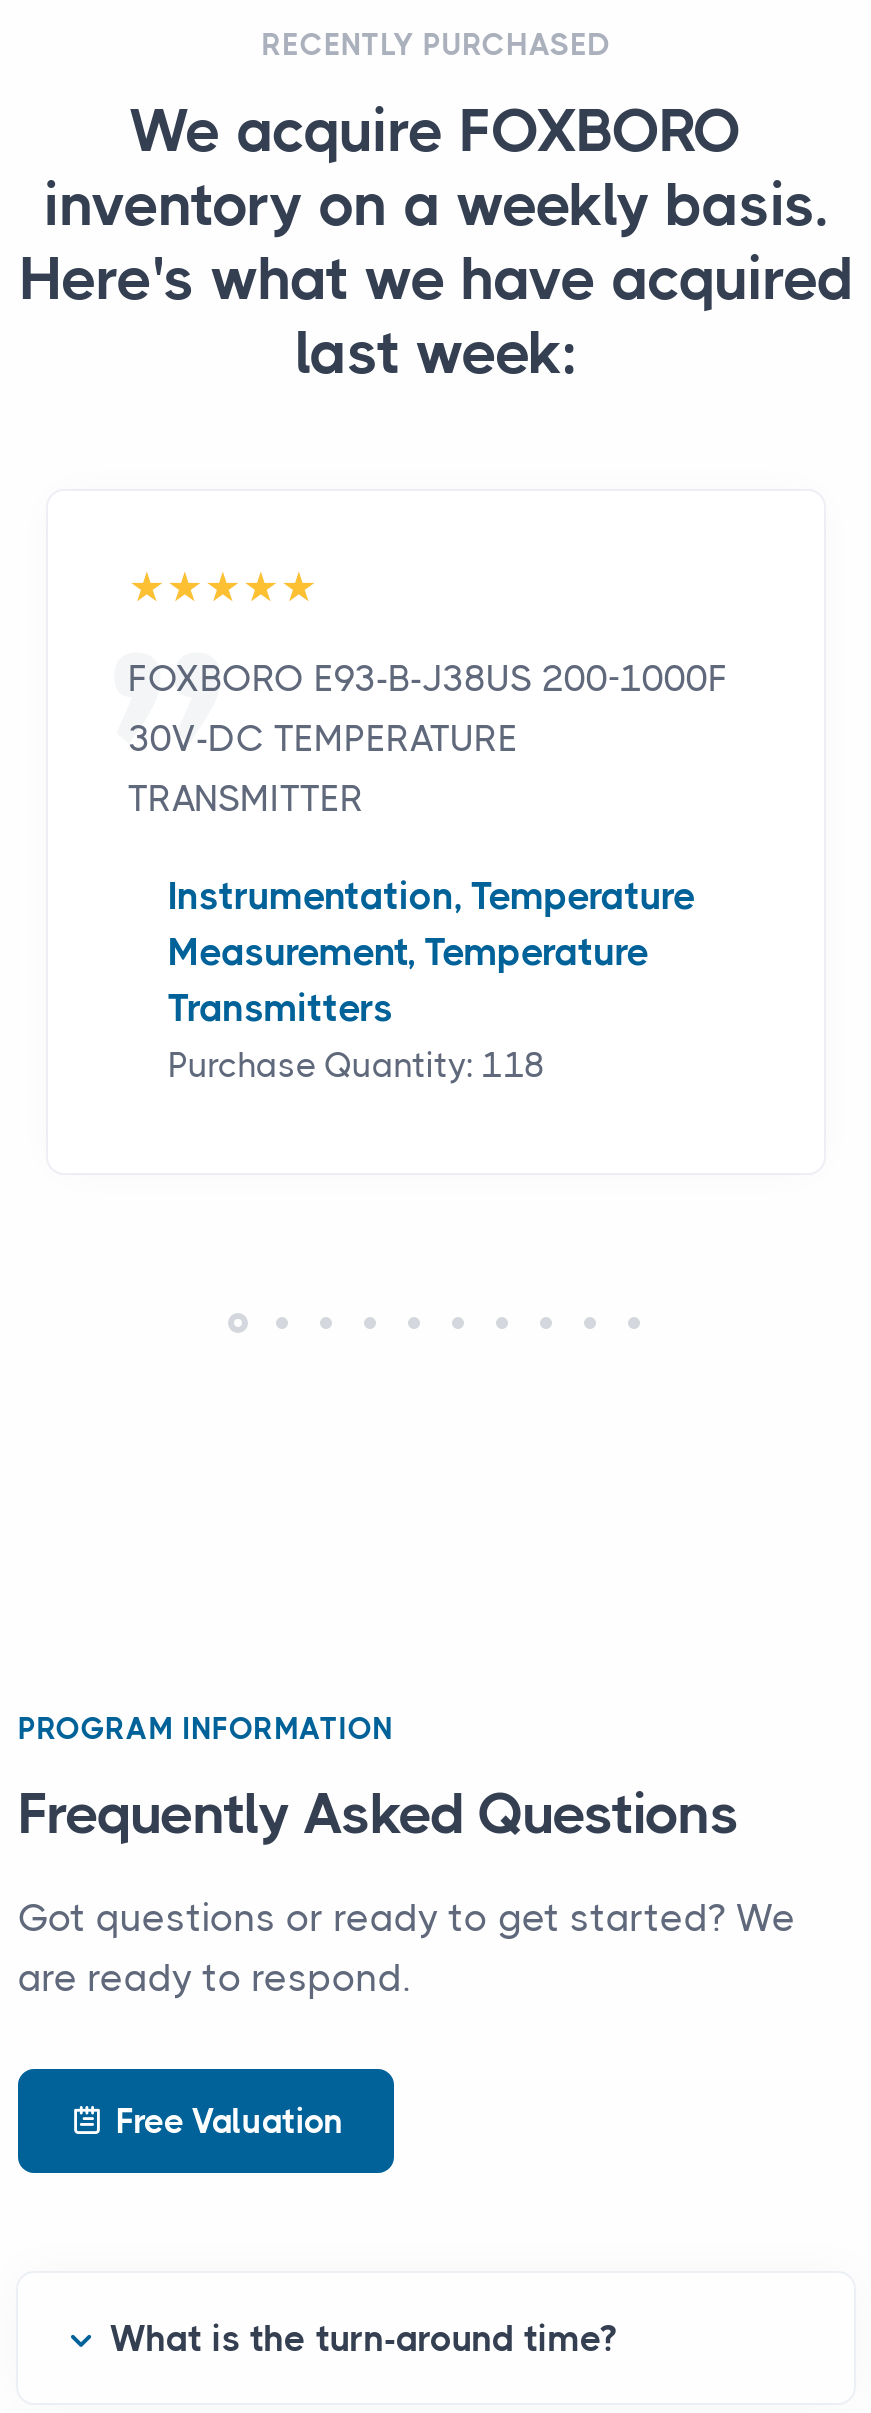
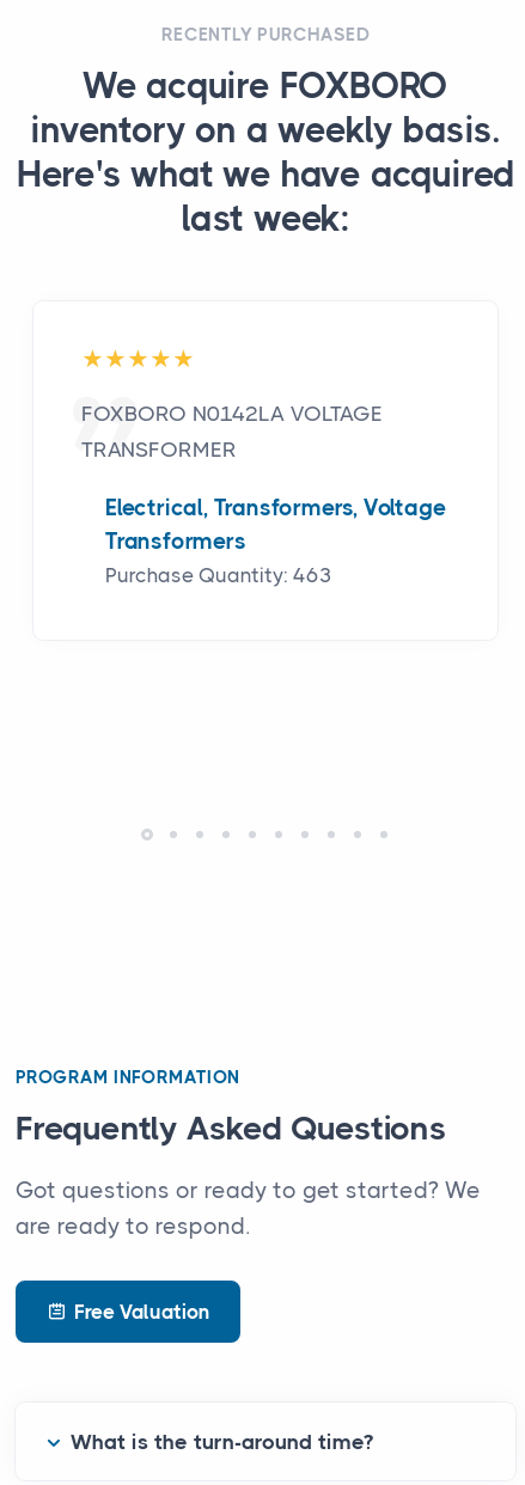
[128,660,728,1086] FOXBORO E93-B-J38US 200-1000F | 30V-DC TEMPERATURE | TRANSMITTER | Instrumentation, Temperature | Measurement, Temperature | Transmitters | Purchase Quantity: 118 -> [81,402,445,588] FOXBORO N0142LA VOLTAGE | TRANSFORMER | Electrical, Transformers, Voltage | Transformers | Purchase Quantity: 463

